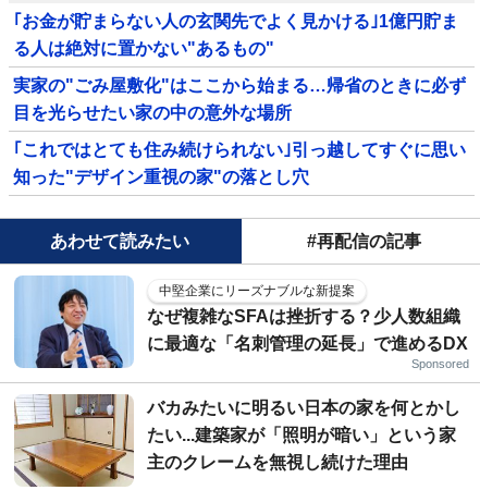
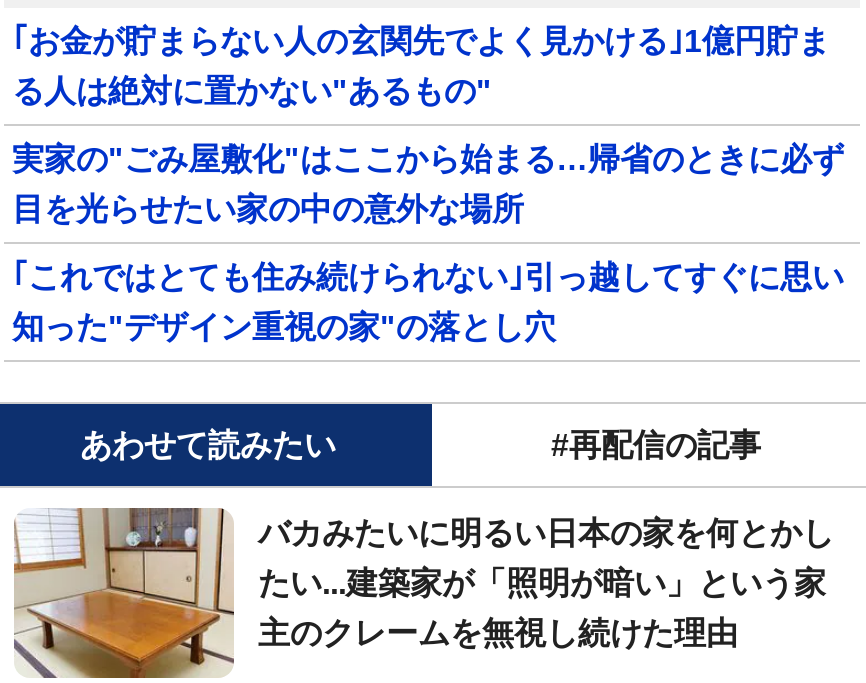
[14,275,469,370] [image] | 中堅企業にリーズナブルな新提案 | なぜ複雑なSFAは挫折する？少人数組織 | に最適な「名刺管理の延長」で進めるDX | Sponsored -> none

